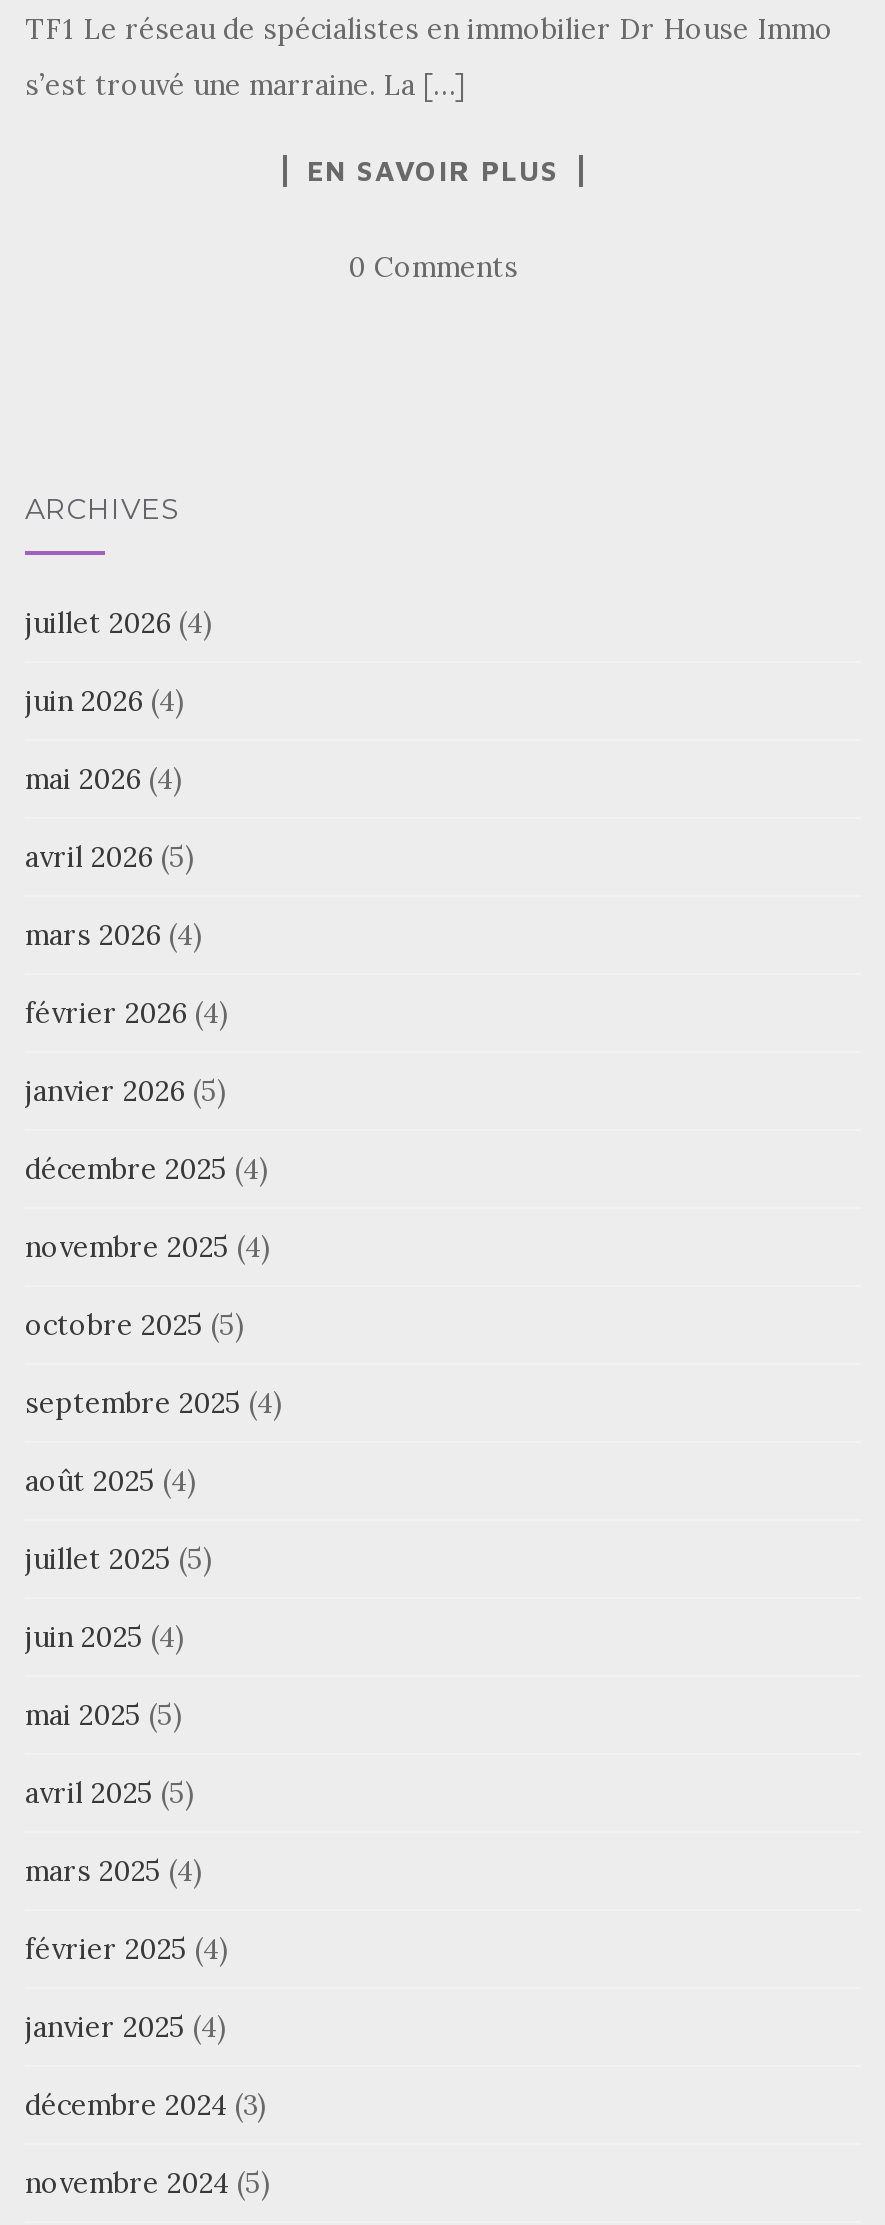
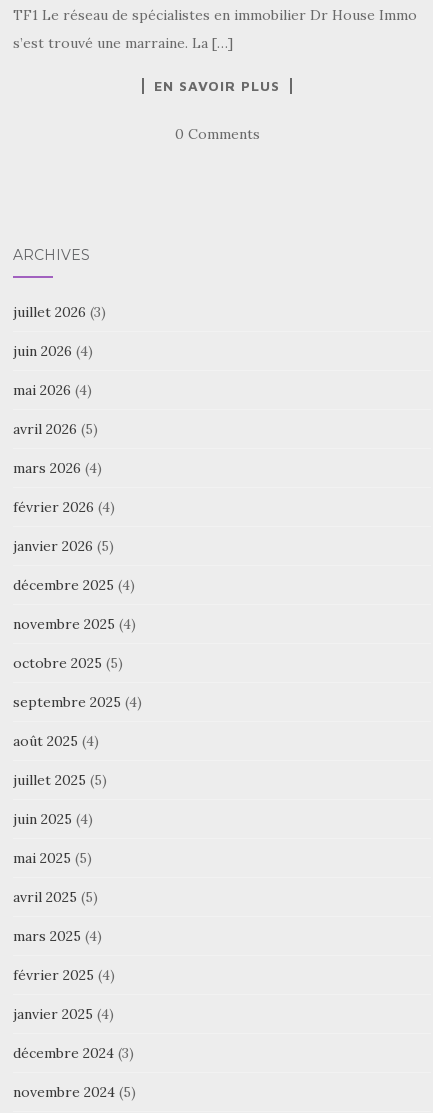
[25,604,213,640] juillet 2026 (4) -> [13,303,106,321] juillet 2026 (3)

